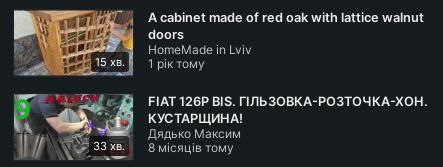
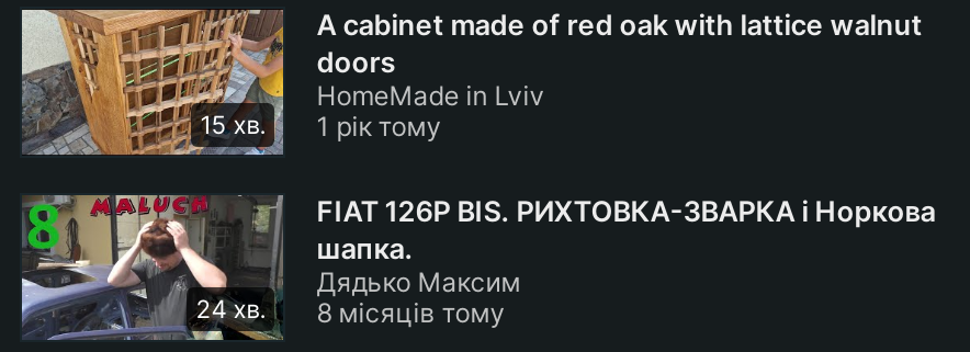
[13,94,234,161] [image] | 33 хв. 8 місяців тому -> [20,193,505,340] [image] | 24 хв. 8 місяців тому
[148,94,428,126] FIAT 126P BIS. ГІЛЬЗОВКА-РОЗТОЧКА-ХОН. | КУСТАРЩИНА! -> [316,195,935,265] FIAT 126P BIS. РИХТОВКА-ЗВАРКА і Норкова | шапка.

